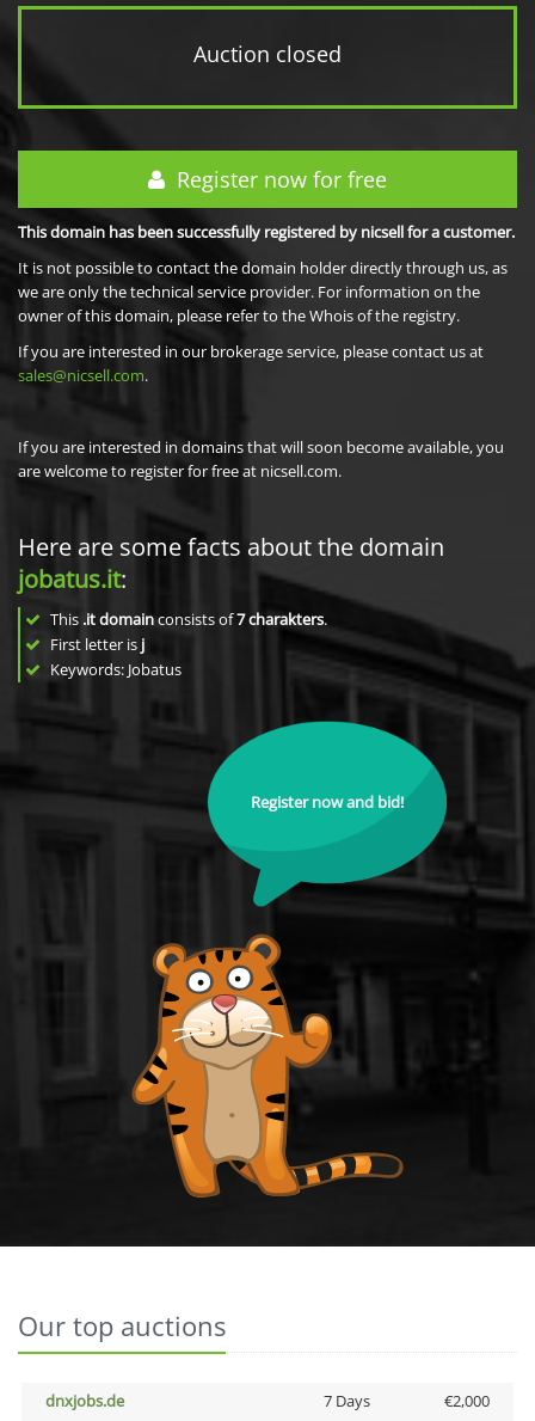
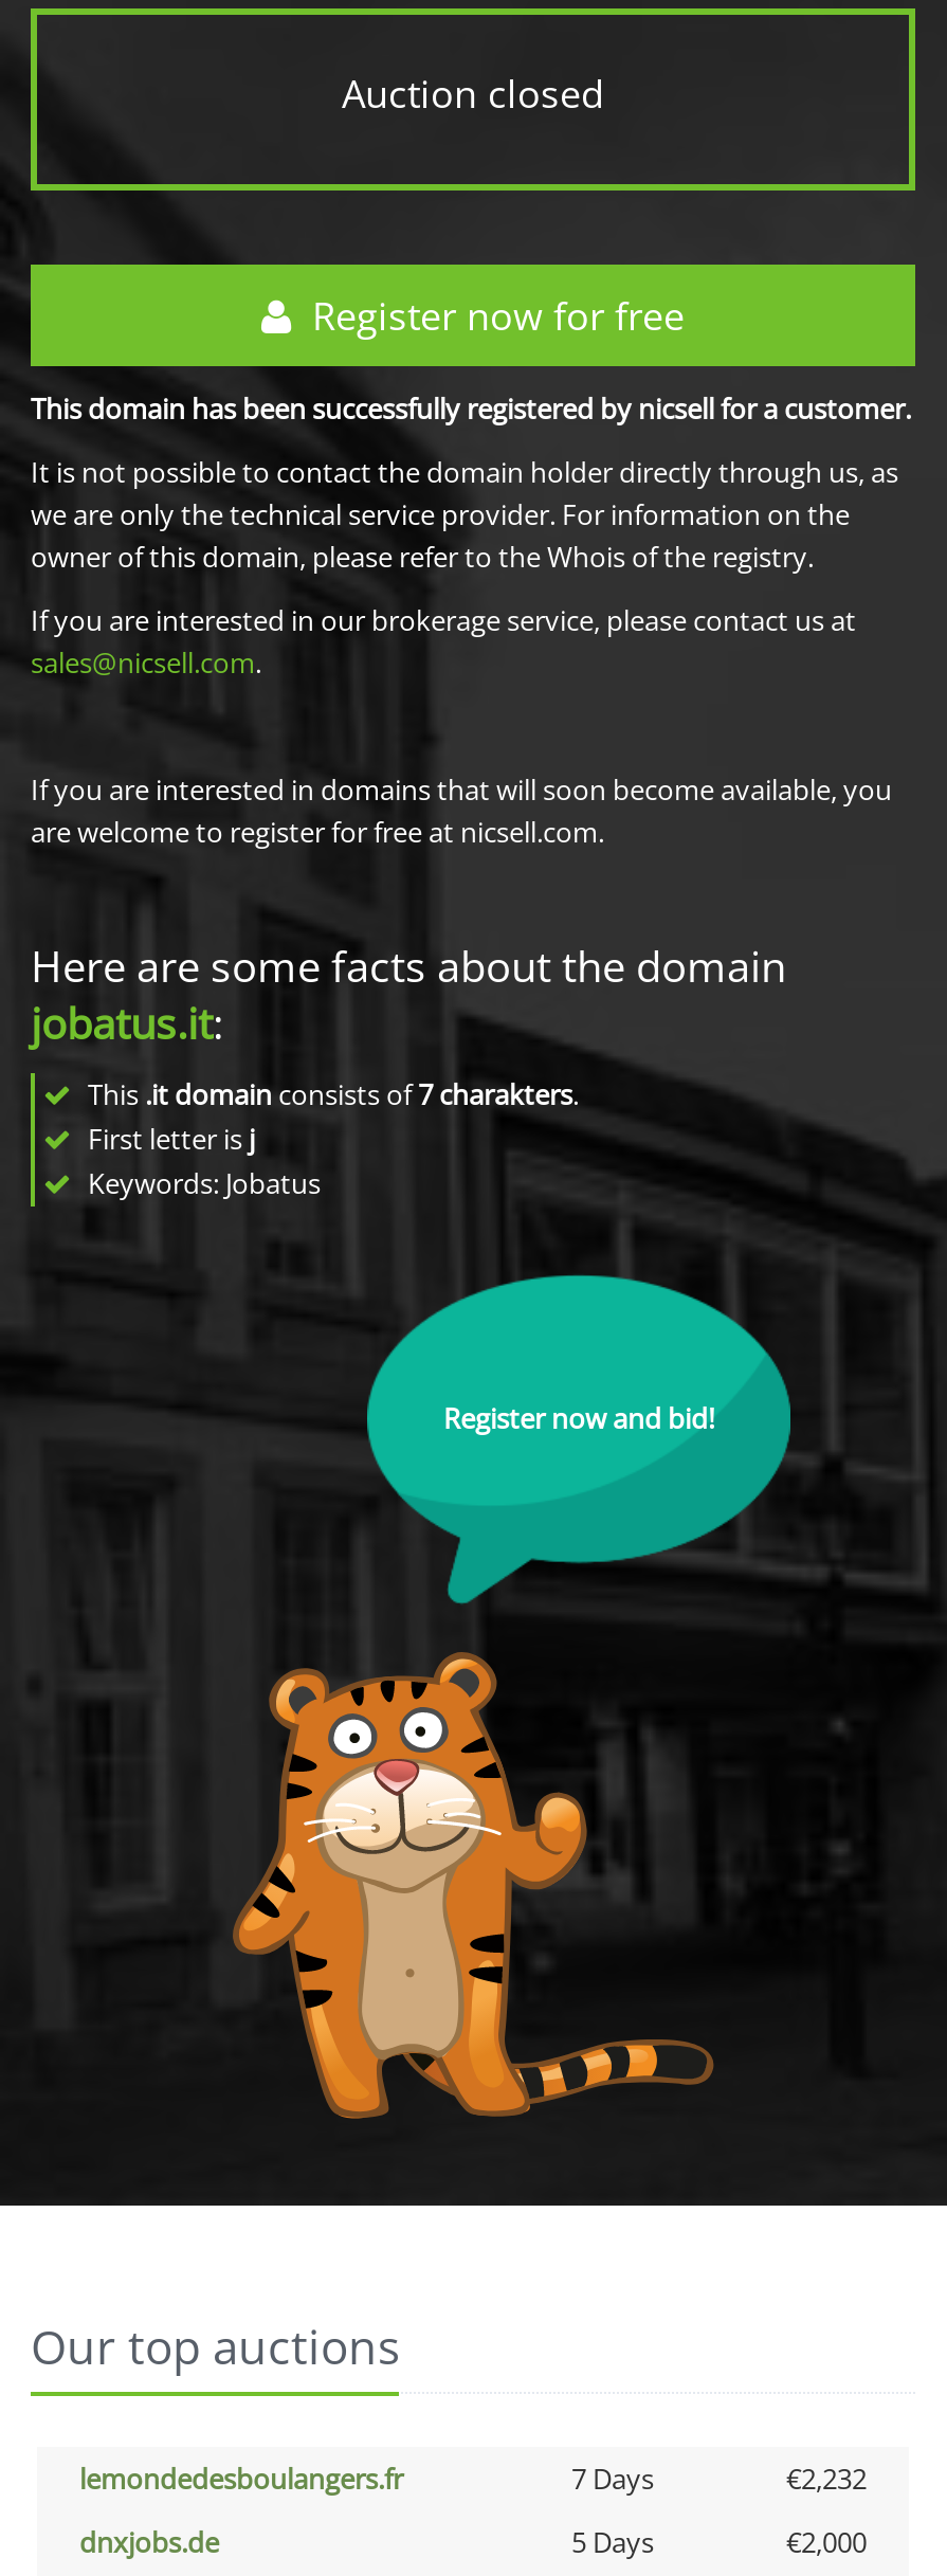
none -> [79,2460,867,2498] lemondedesboulangers.fr | 7 Days | €2,232
[323,1390,370,1411] 7 Days -> [571,2523,654,2561] 5 Days

